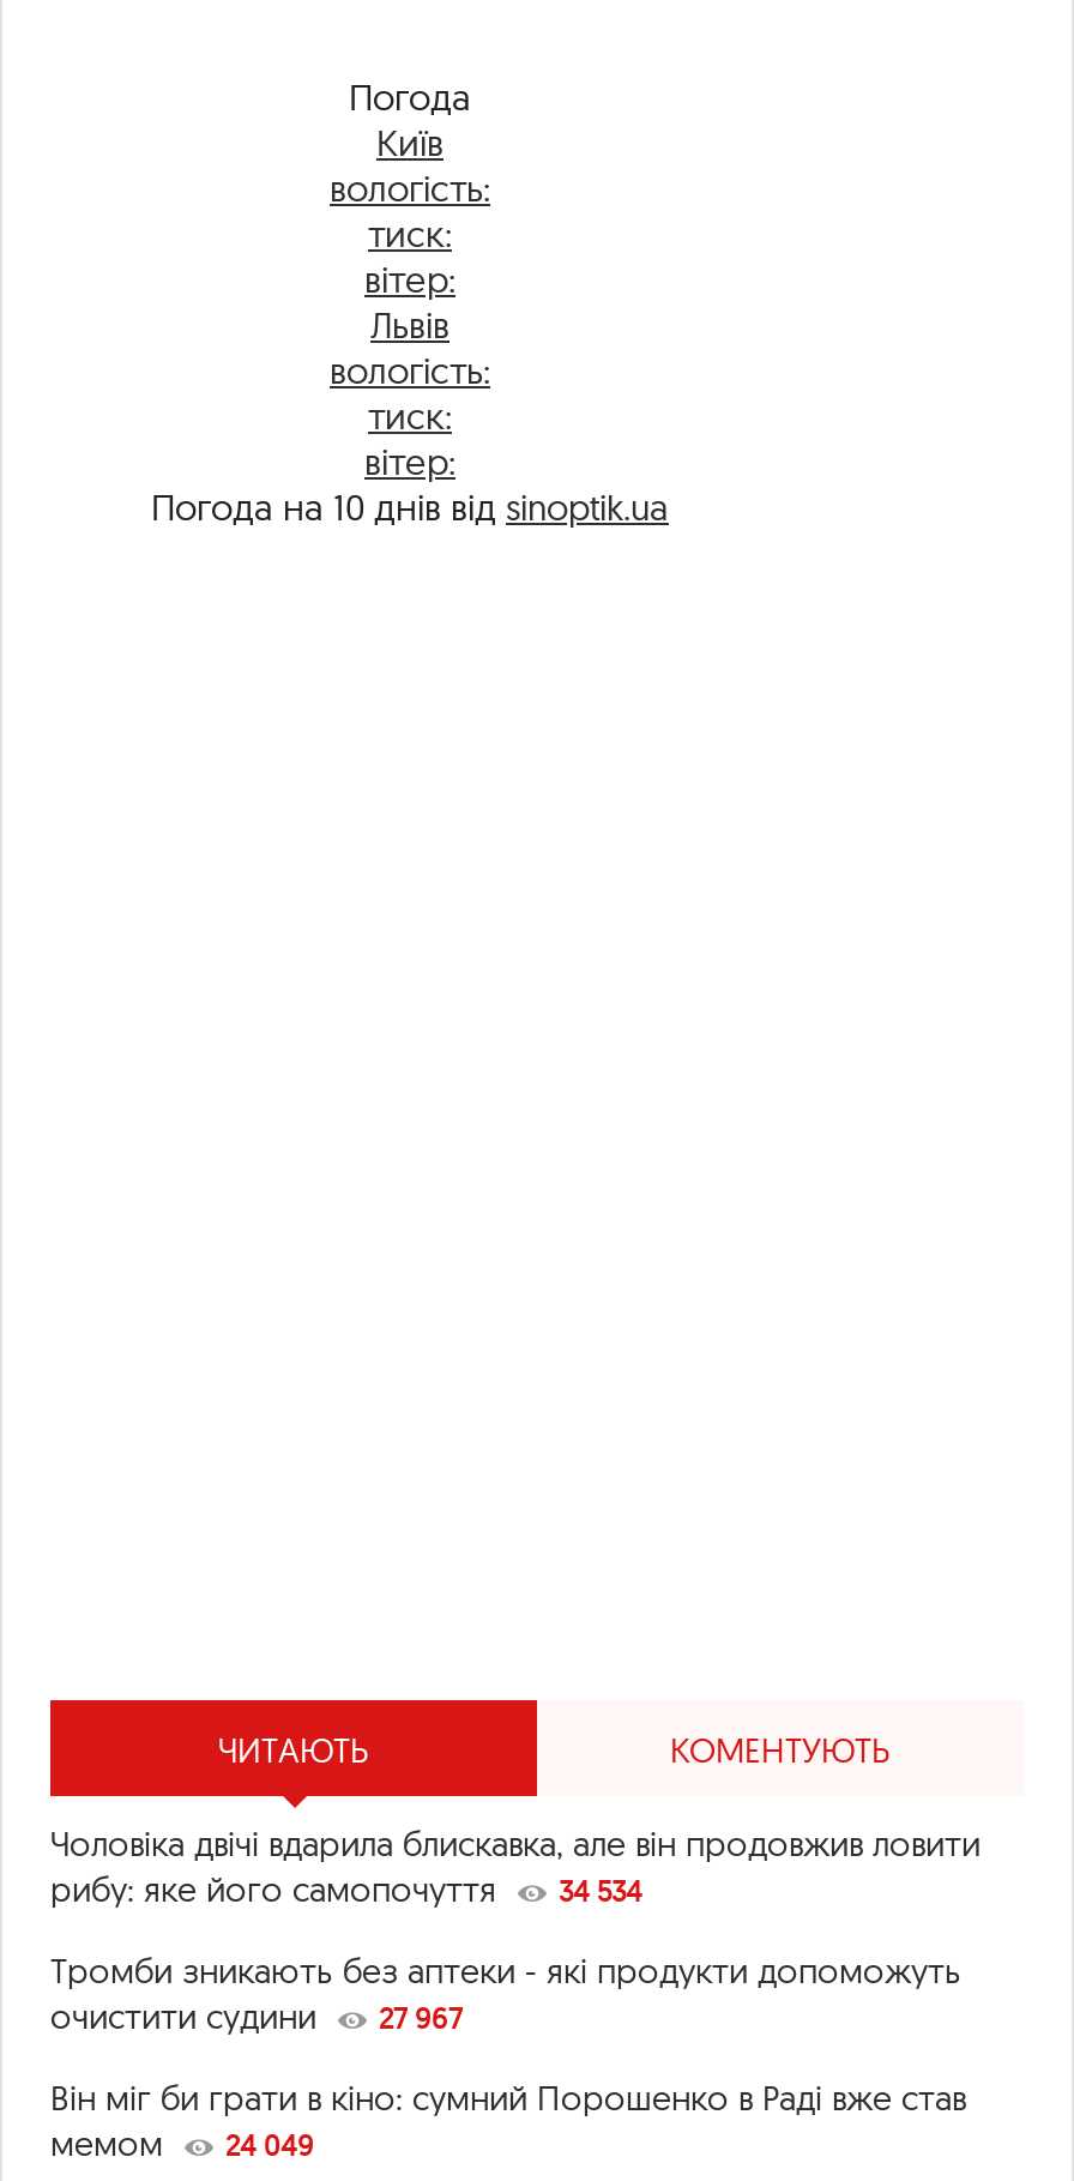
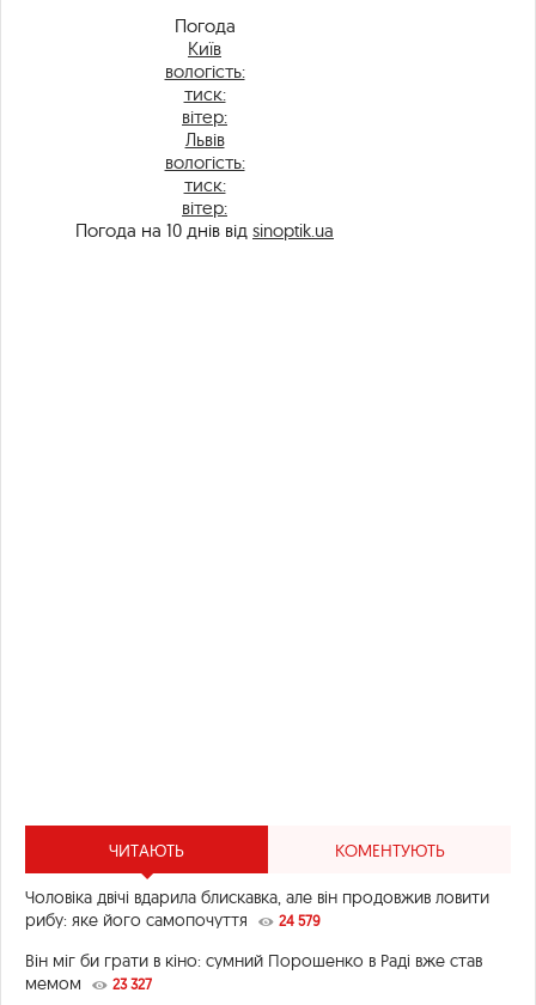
[50,1873,961,2039] 34 534 | Тромби зникають без аптеки - які продукти допоможуть | очистити судини | 27 967 -> [279,912,321,930] 24 579
[50,2123,314,2166] мемом 24 049 -> [25,973,152,994] мемом 23 327

